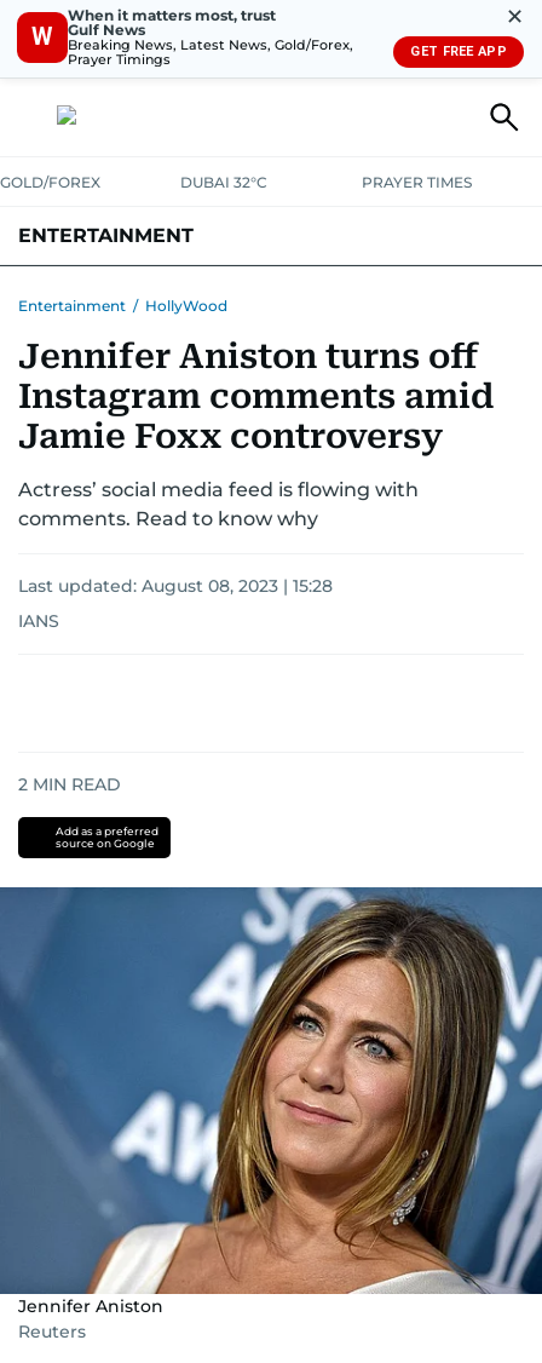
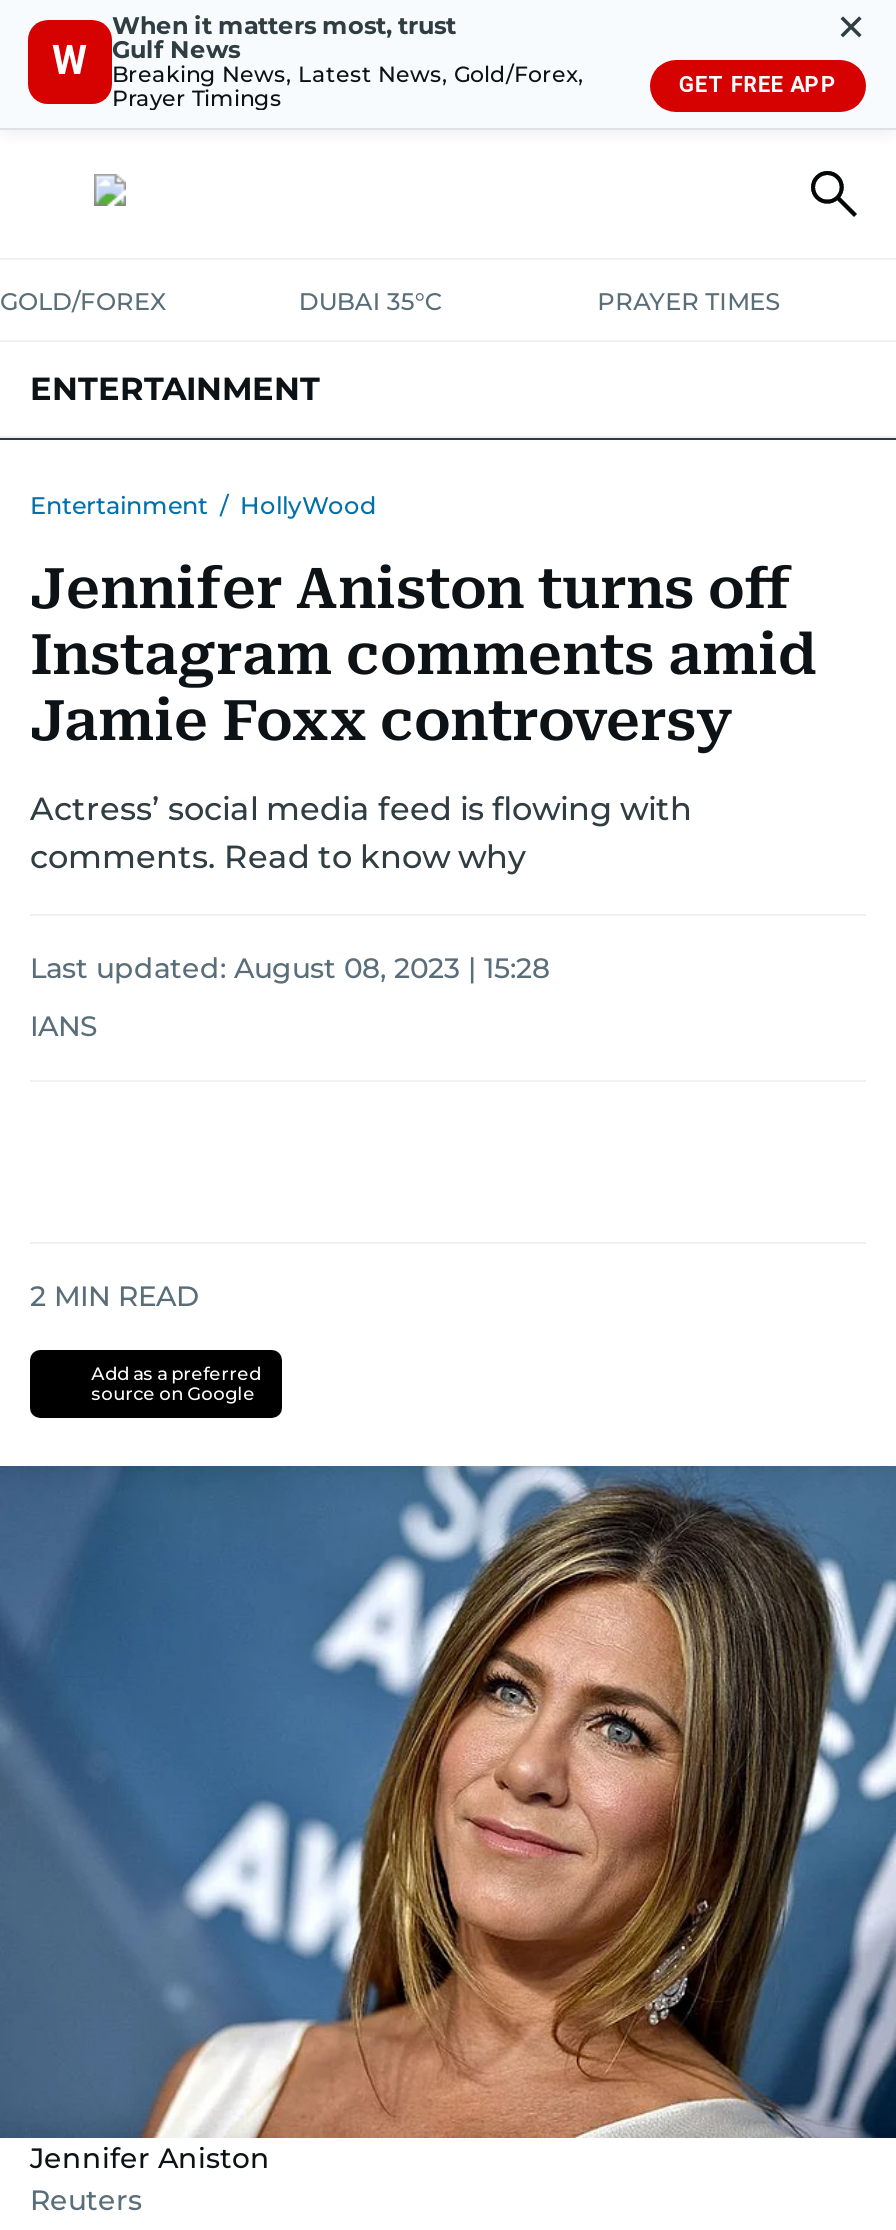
[181,173,268,191] DUBAI 32°C -> [299,286,443,316] DUBAI 35°C

